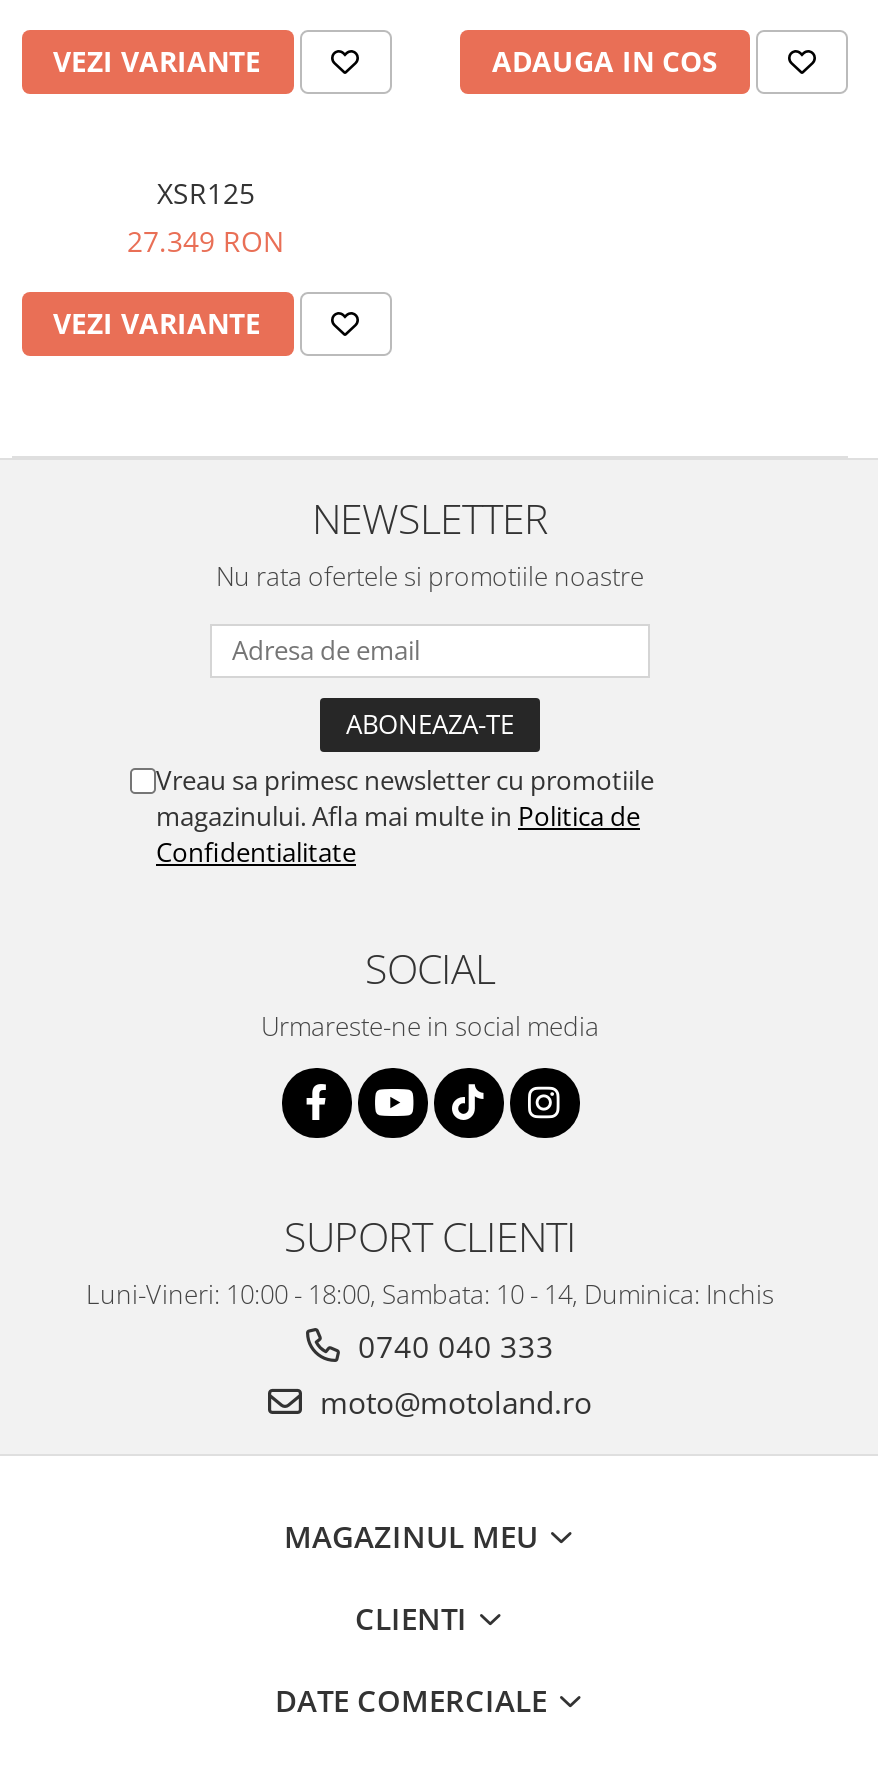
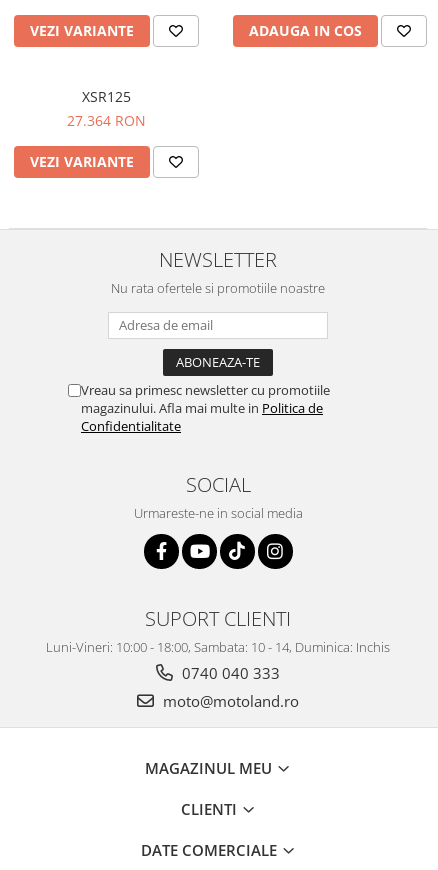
[127,222,285,260] 27.349 RON -> [66,111,145,130] 27.364 RON

